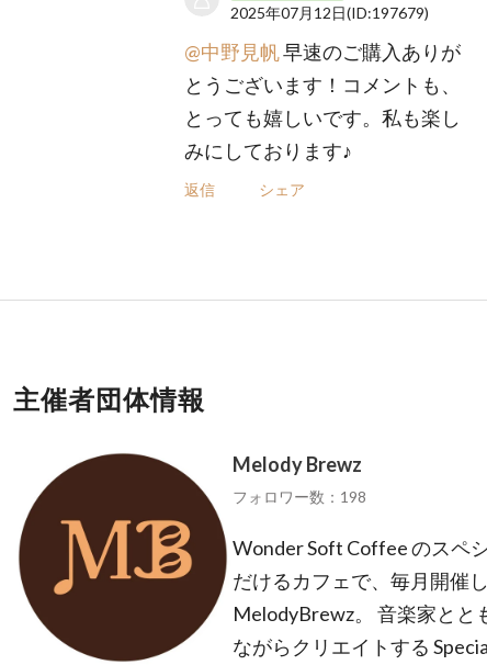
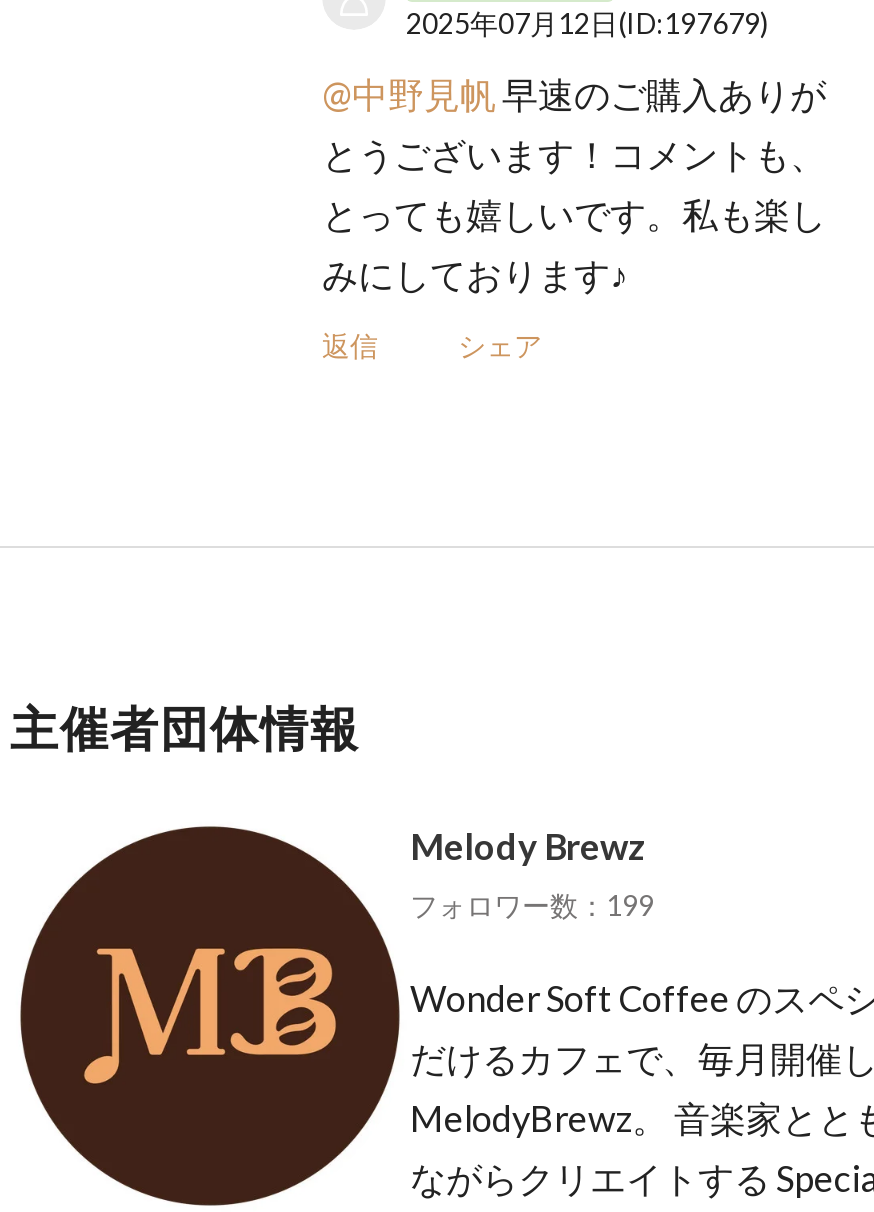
[233,487,366,506] フォロワー数：198 -> [410,888,654,922] フォロワー数：199

